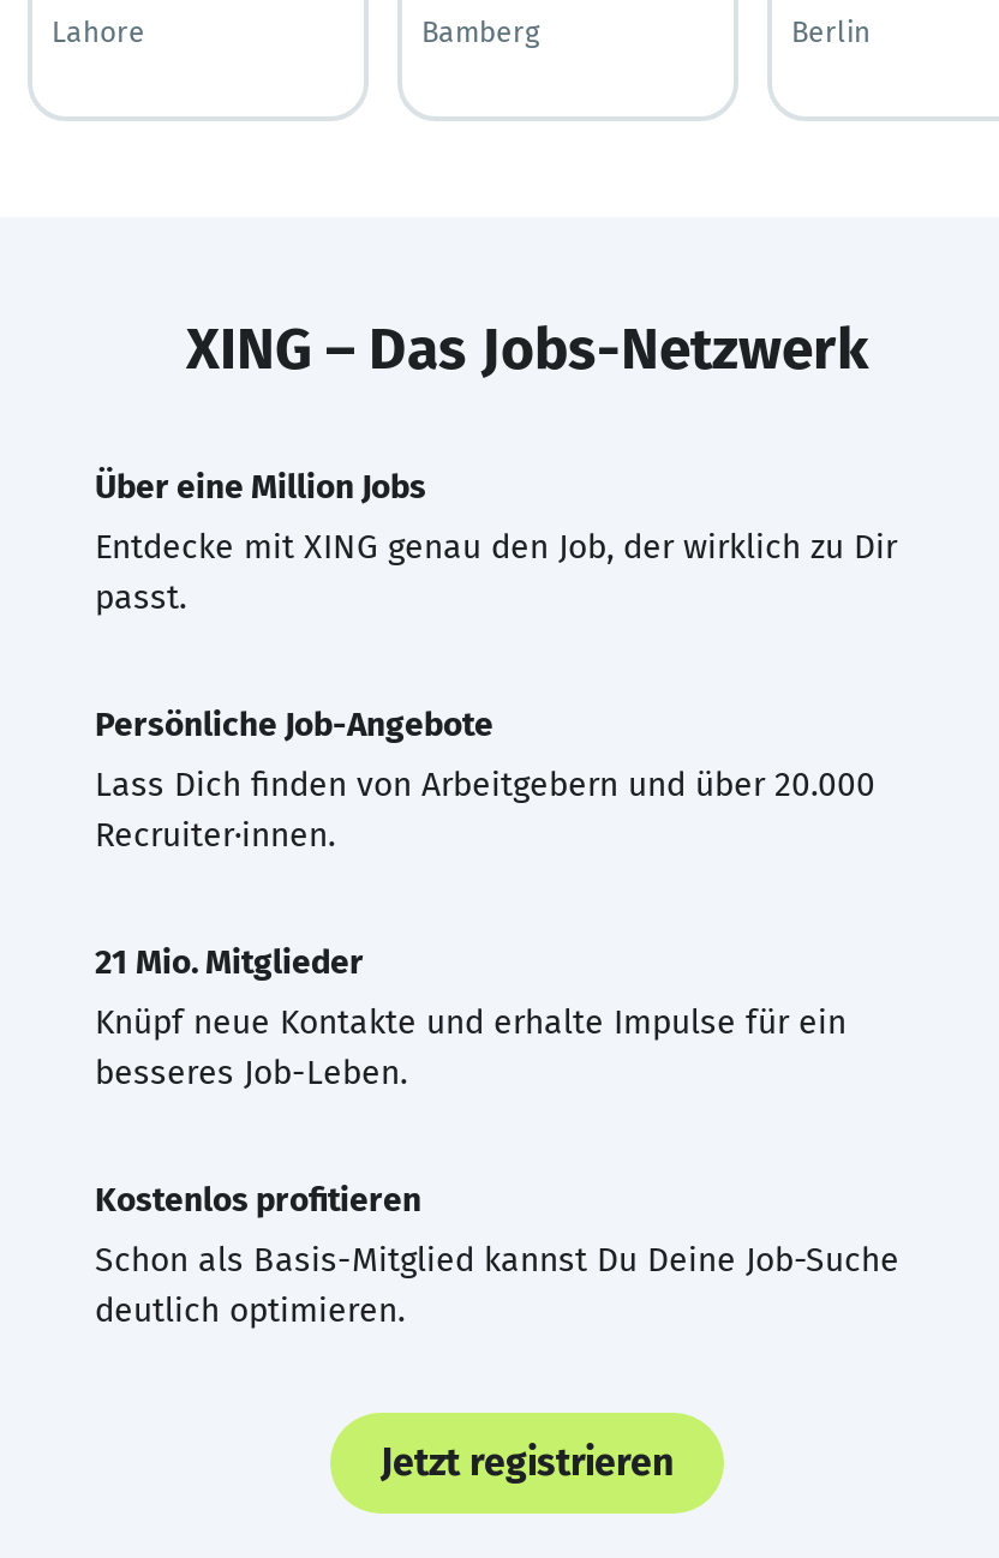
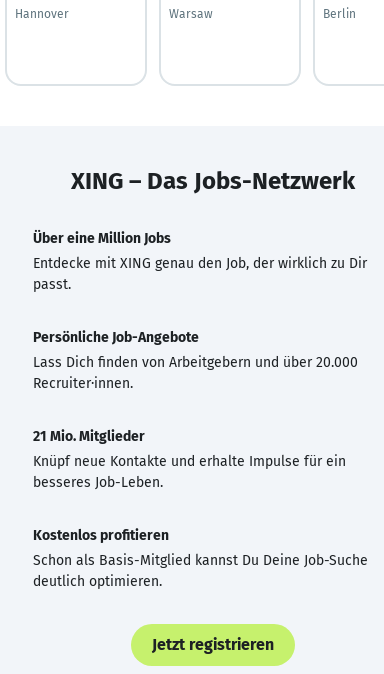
[52,14,145,48] Lahore -> [15,6,69,20] Hannover
[421,14,539,48] Bamberg -> [169,6,213,20] Warsaw

